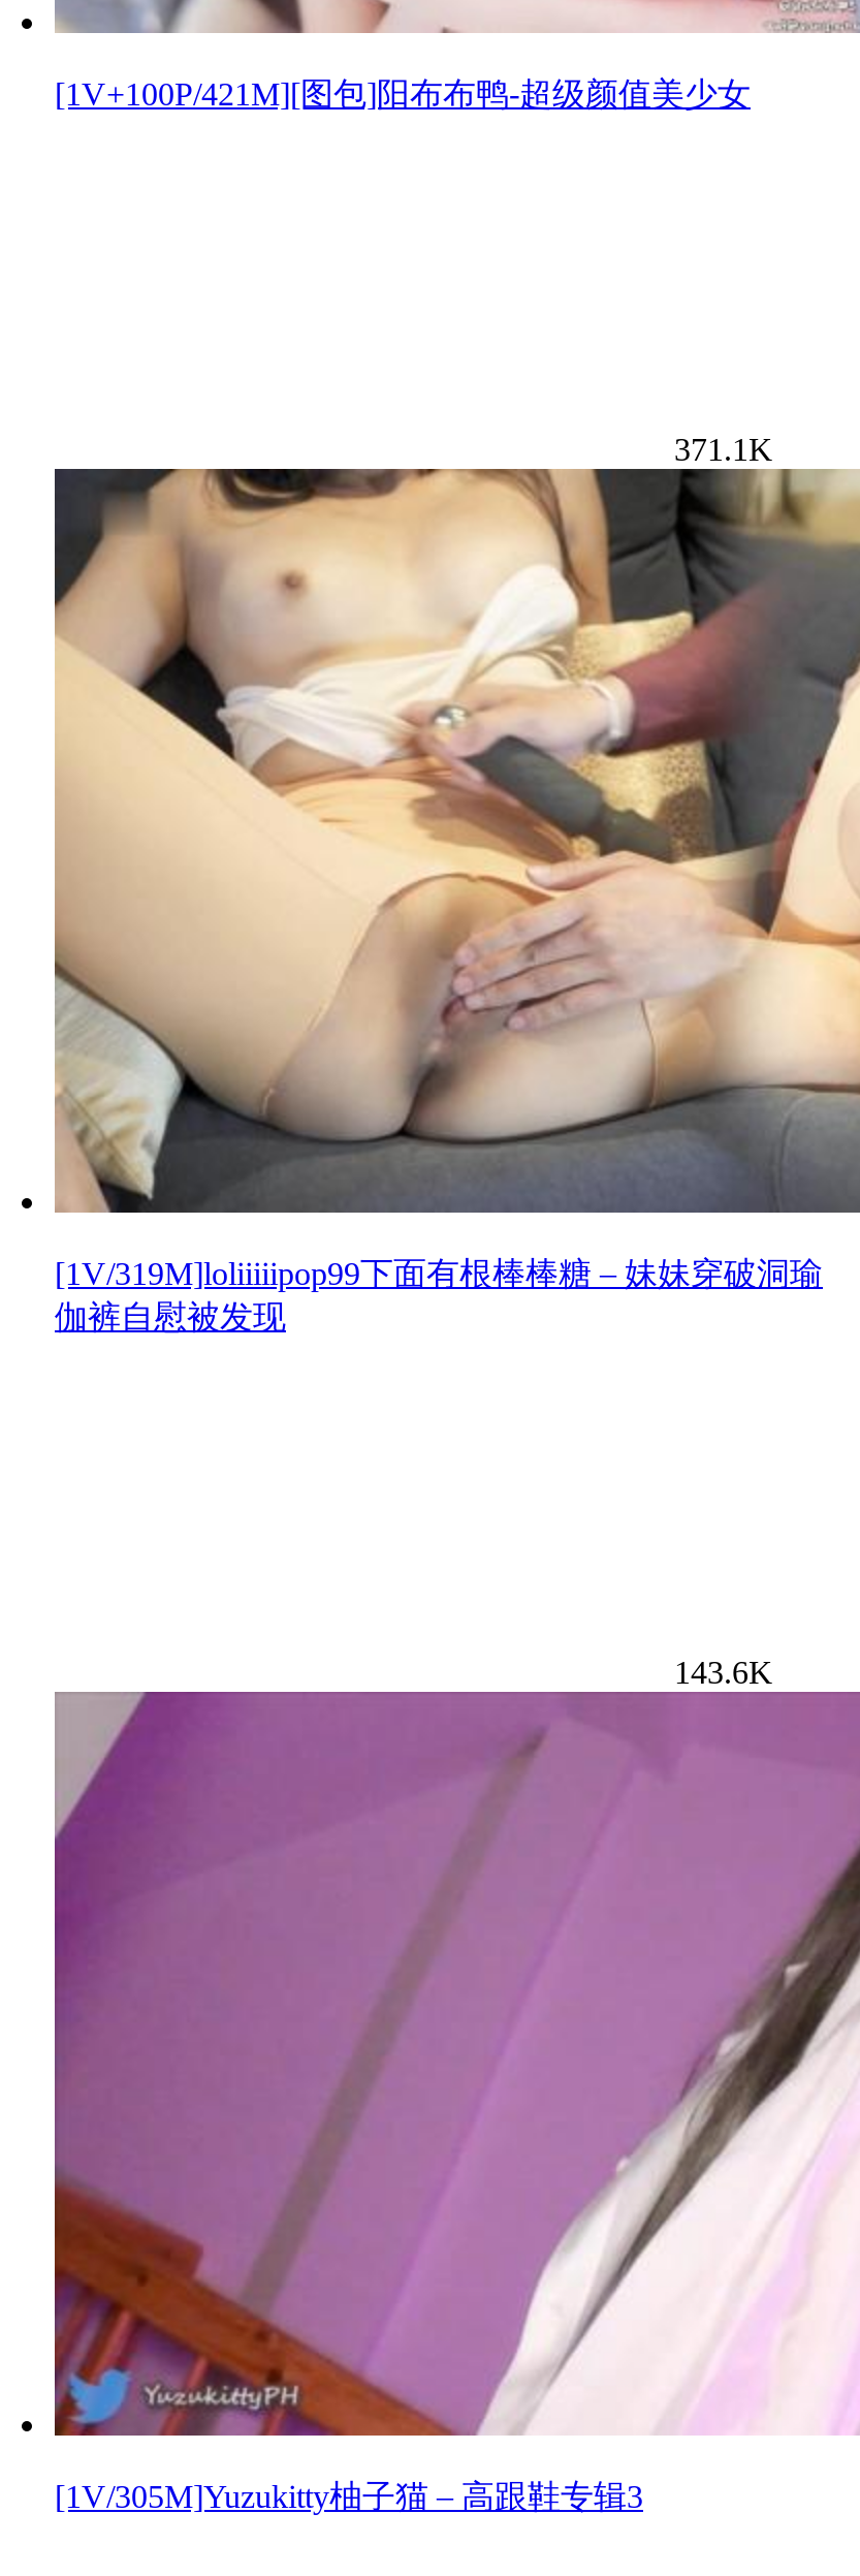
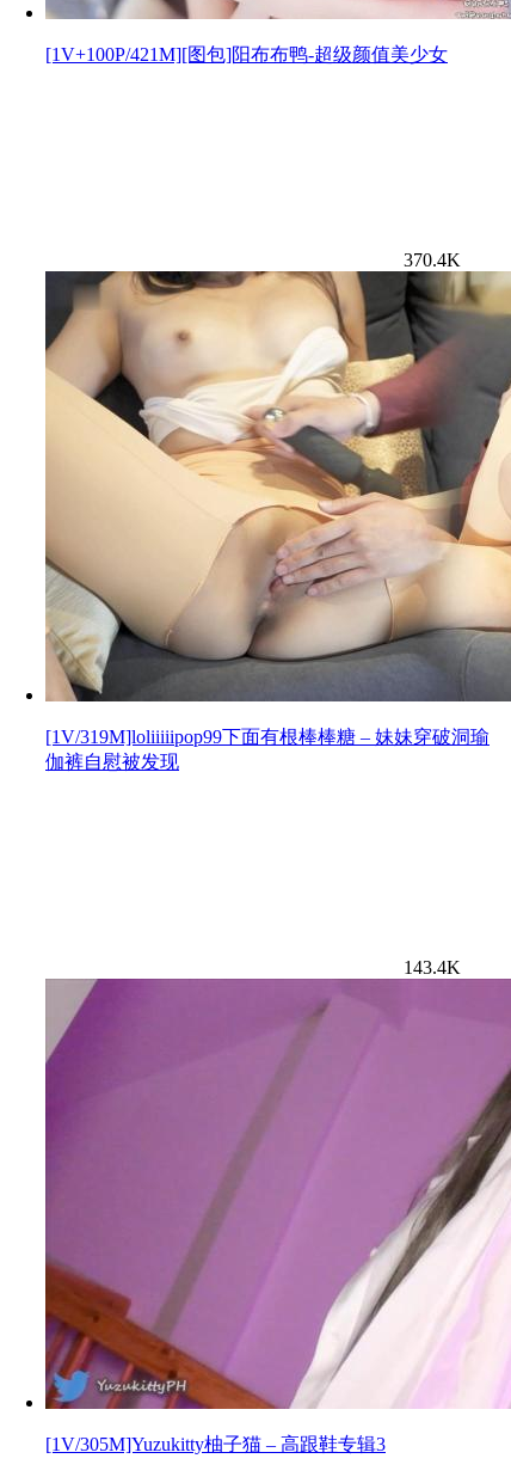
[674,433,773,468] 371.1K -> [404,250,461,271] 370.4K
[674,1655,773,1691] 143.6K -> [404,958,461,978] 143.4K

